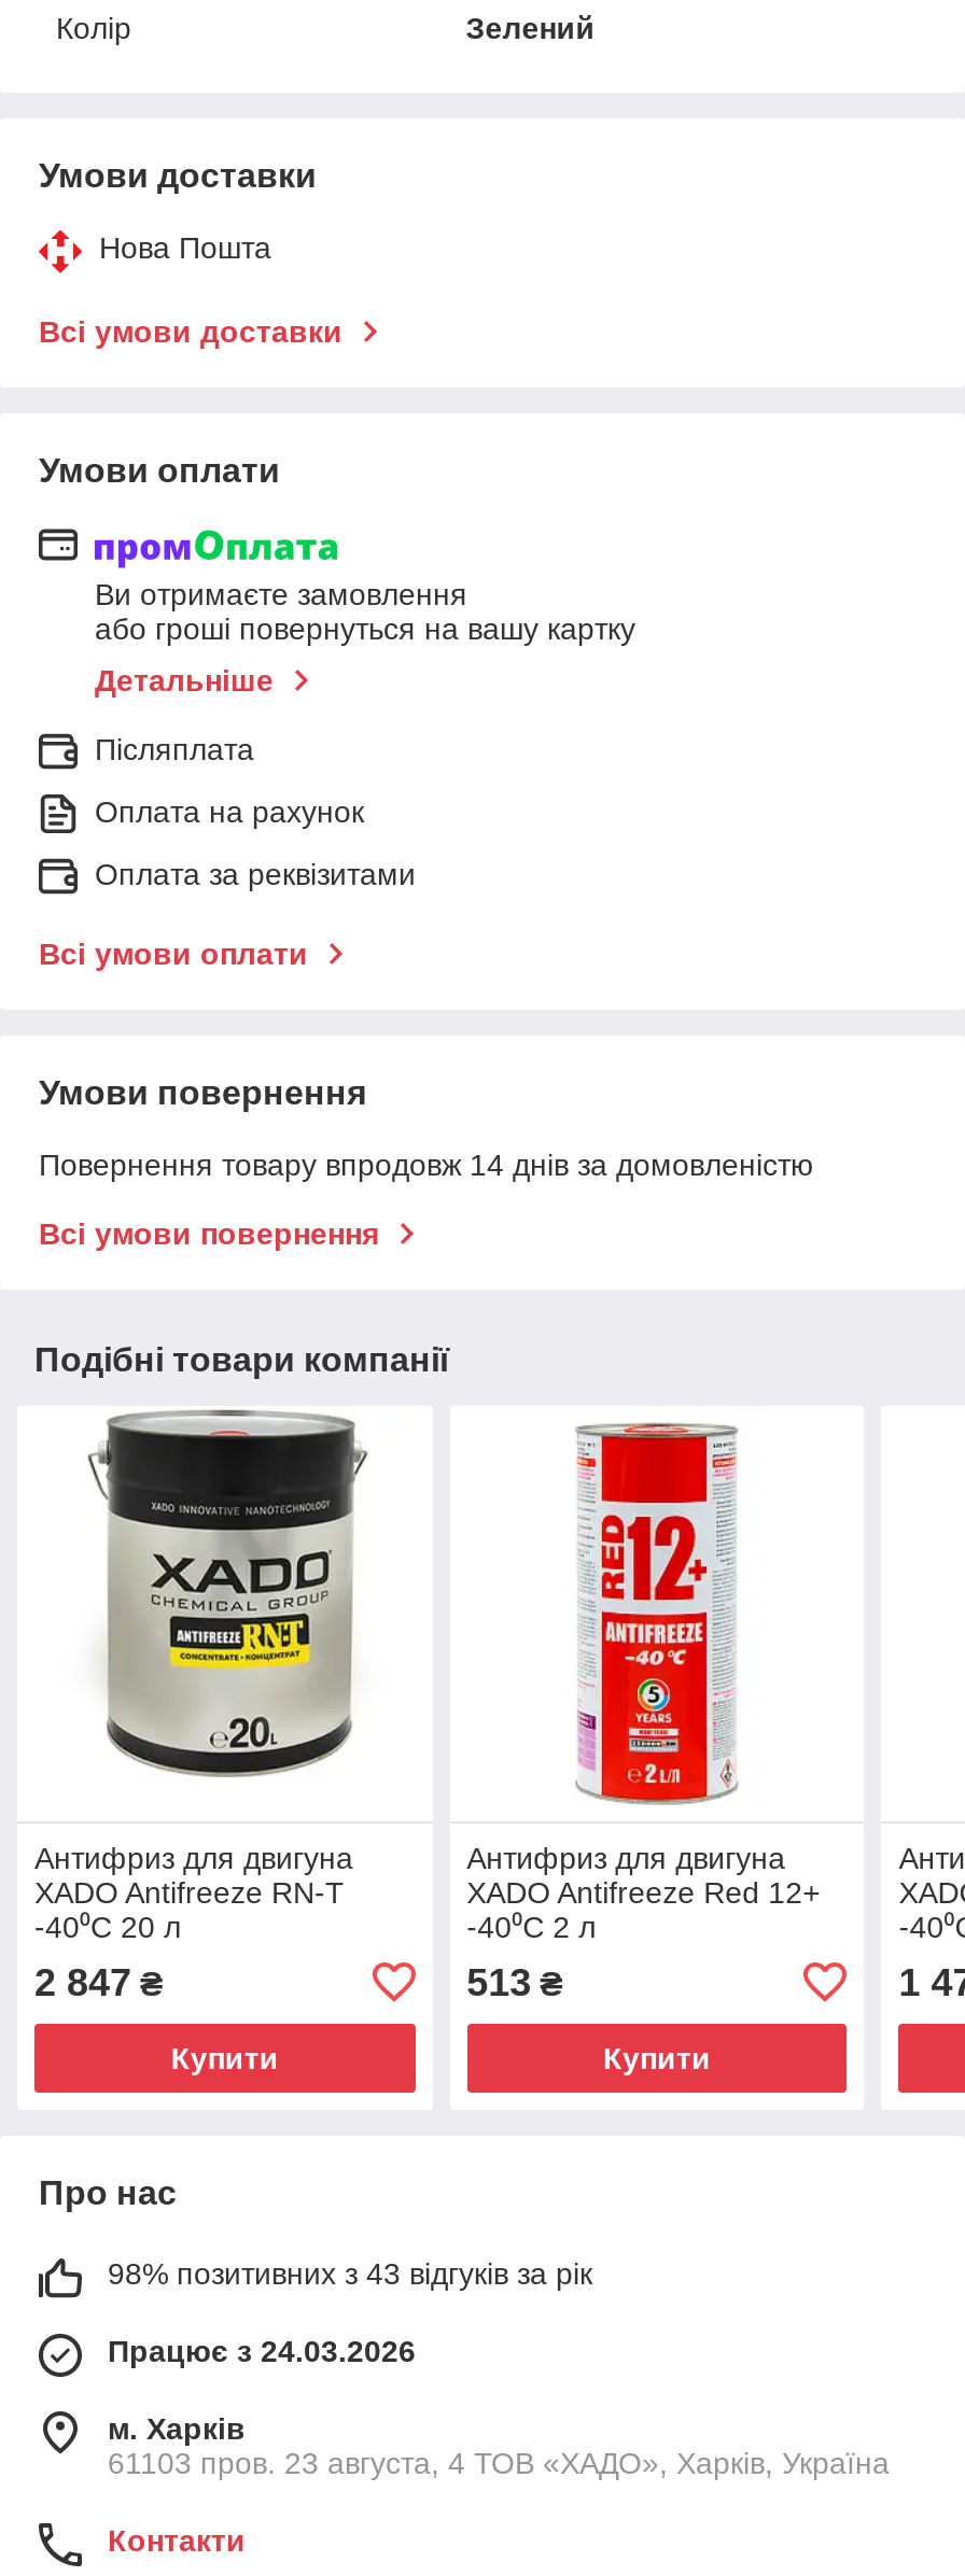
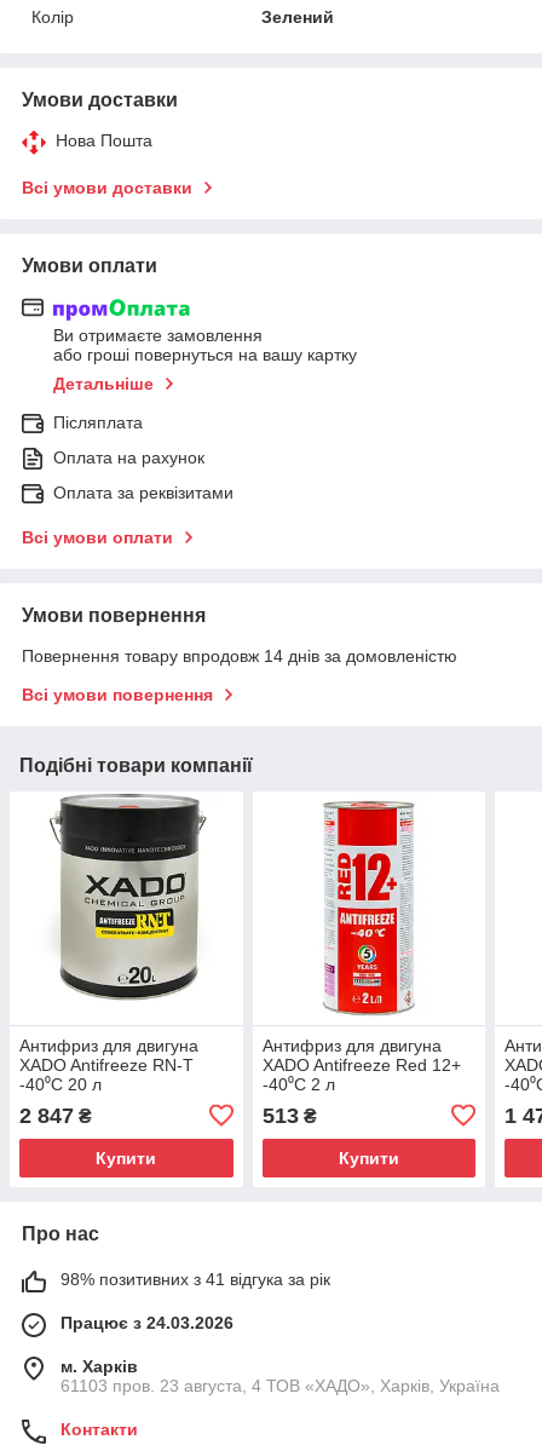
[108,2256,592,2290] 98% позитивних з 43 відгуків за рік -> [60,1269,330,1289] 98% позитивних з 41 відгука за рік

